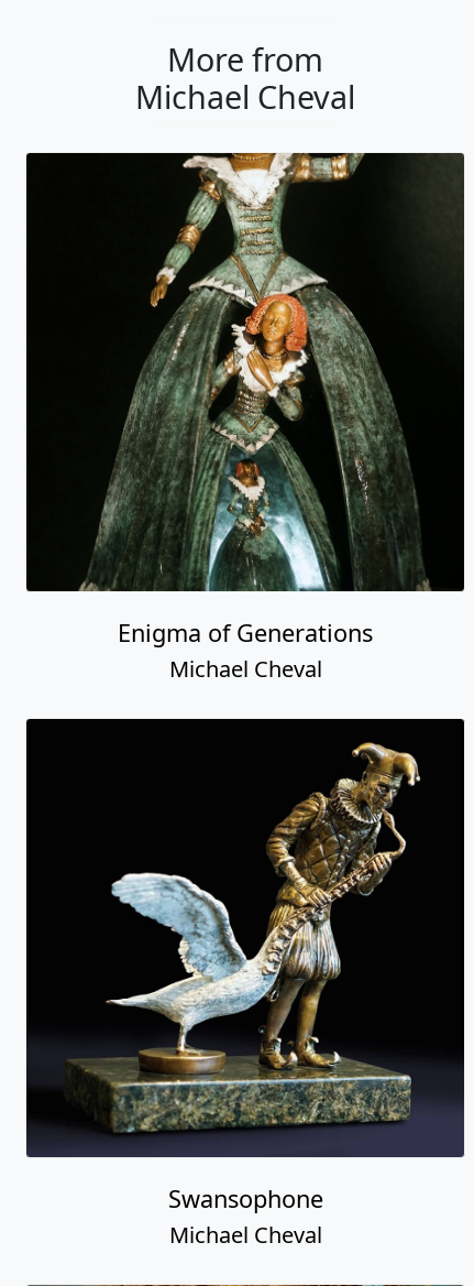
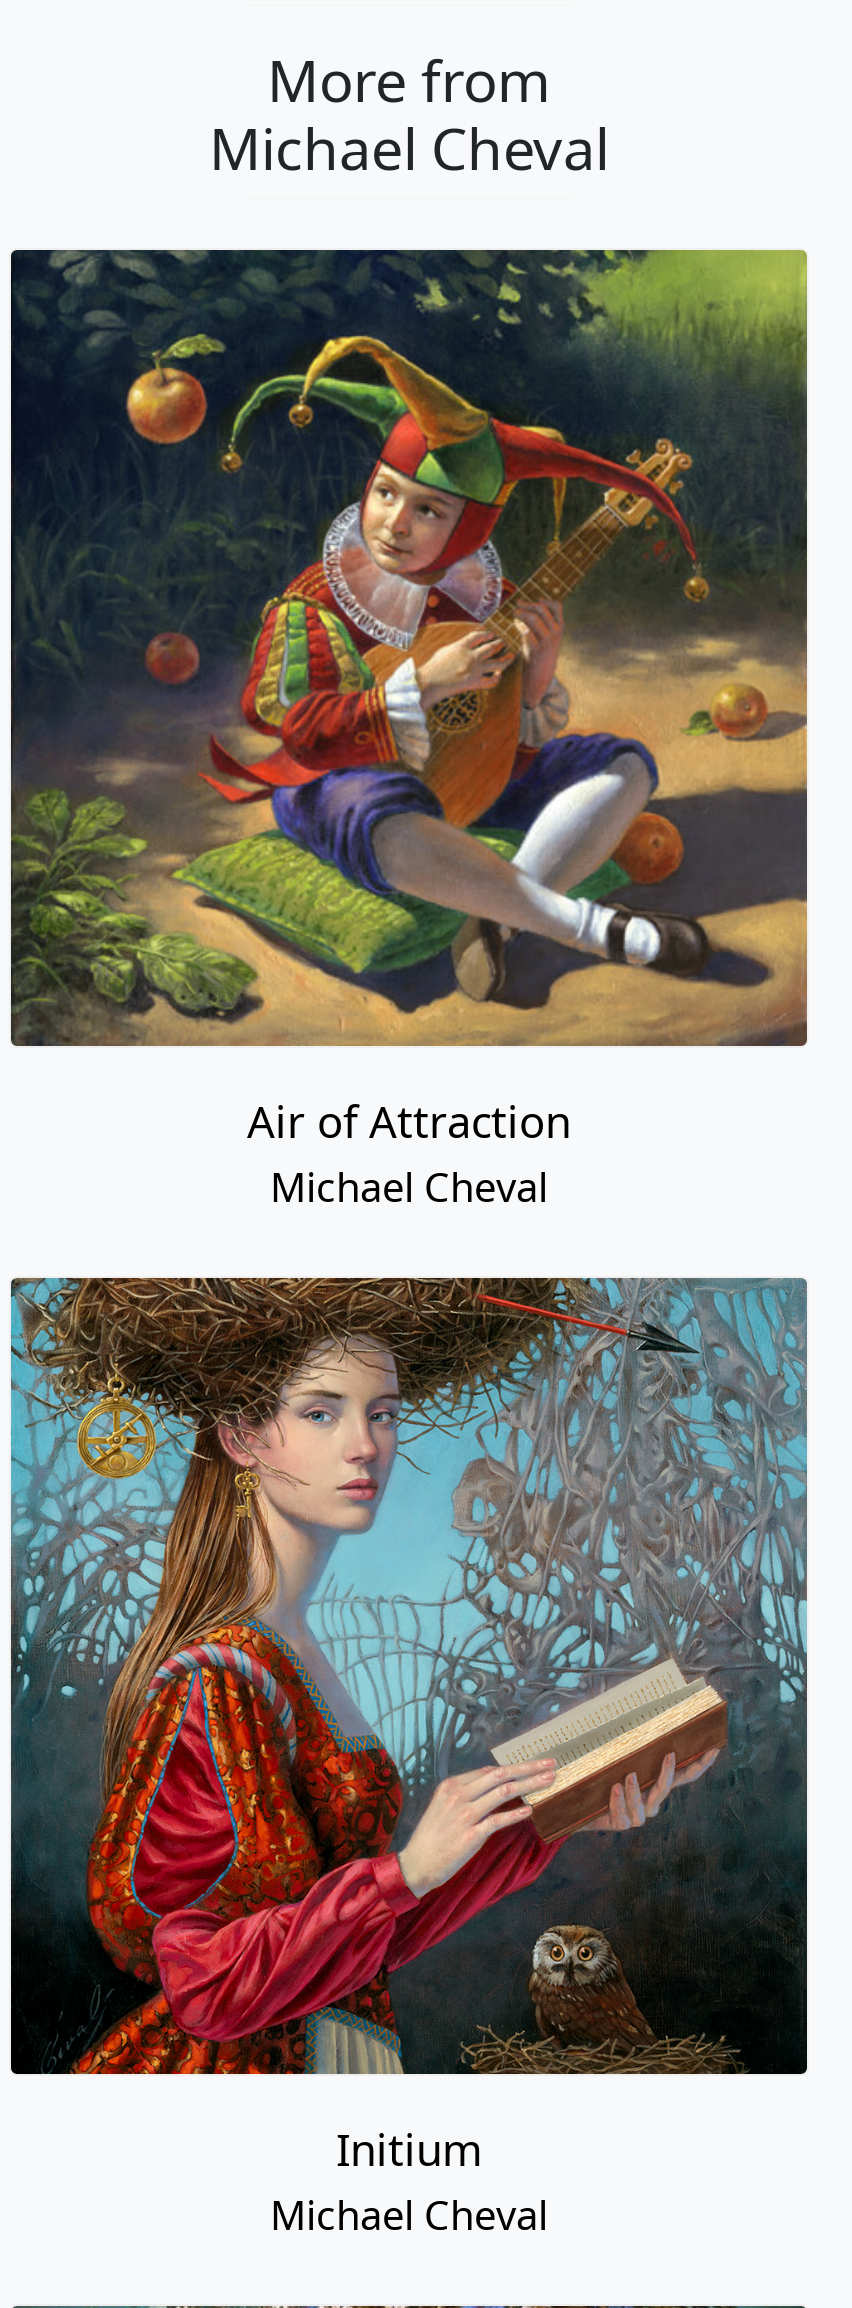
[27,152,465,648] [image] | Enigma of Generations -> [11,248,809,1150] [image] | Air of Attraction
[25,718,465,1214] [image] | Swansophone -> [9,1276,809,2178] [image] | Initium

